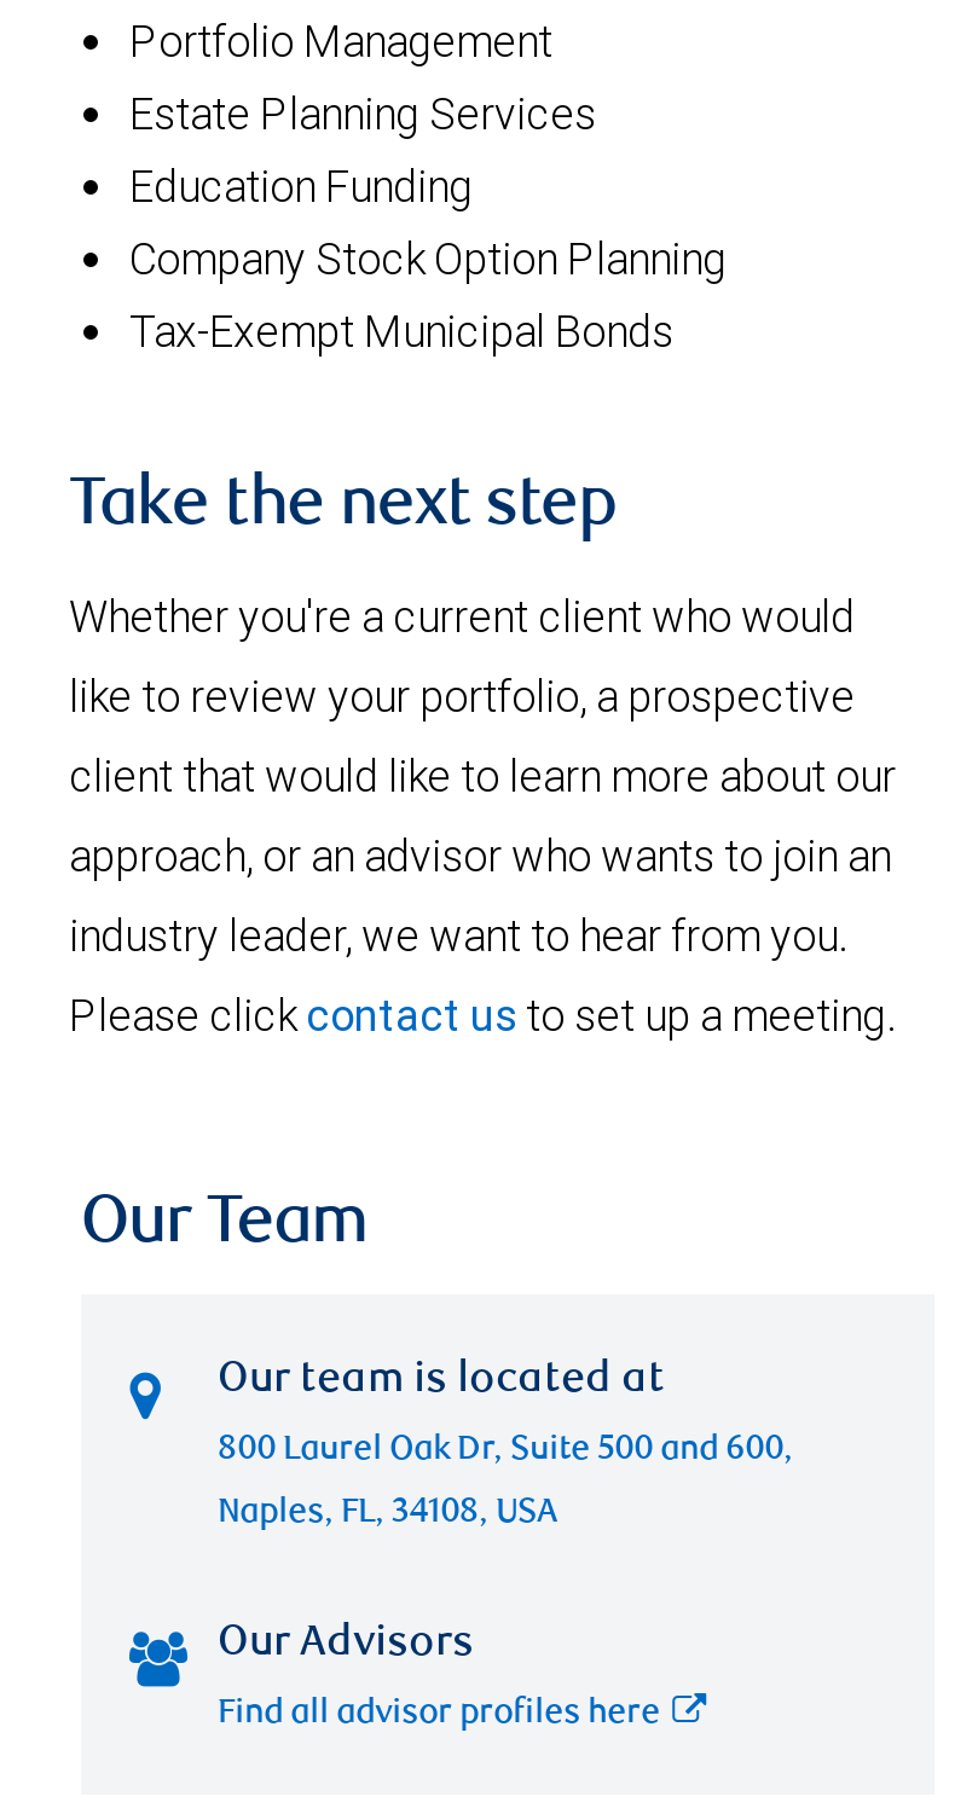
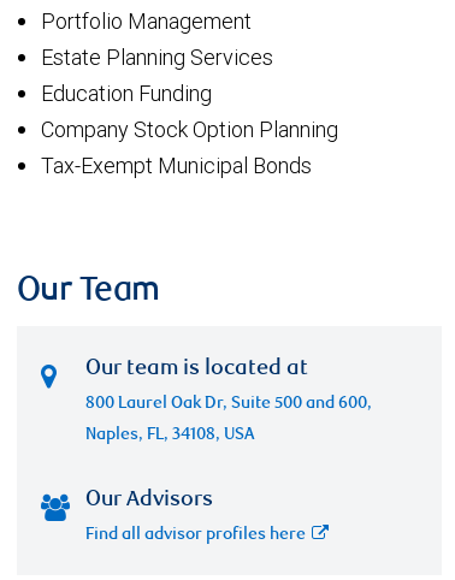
[69,475,896,1043] Take the next step | Whether you're a current client who would | like to review your portfolio, a prospective | client that would like to learn more about our | approach, or an advisor who wants to join an | industry leader, we want to hear from you. | Please click contact us to set up a meeting. -> none

